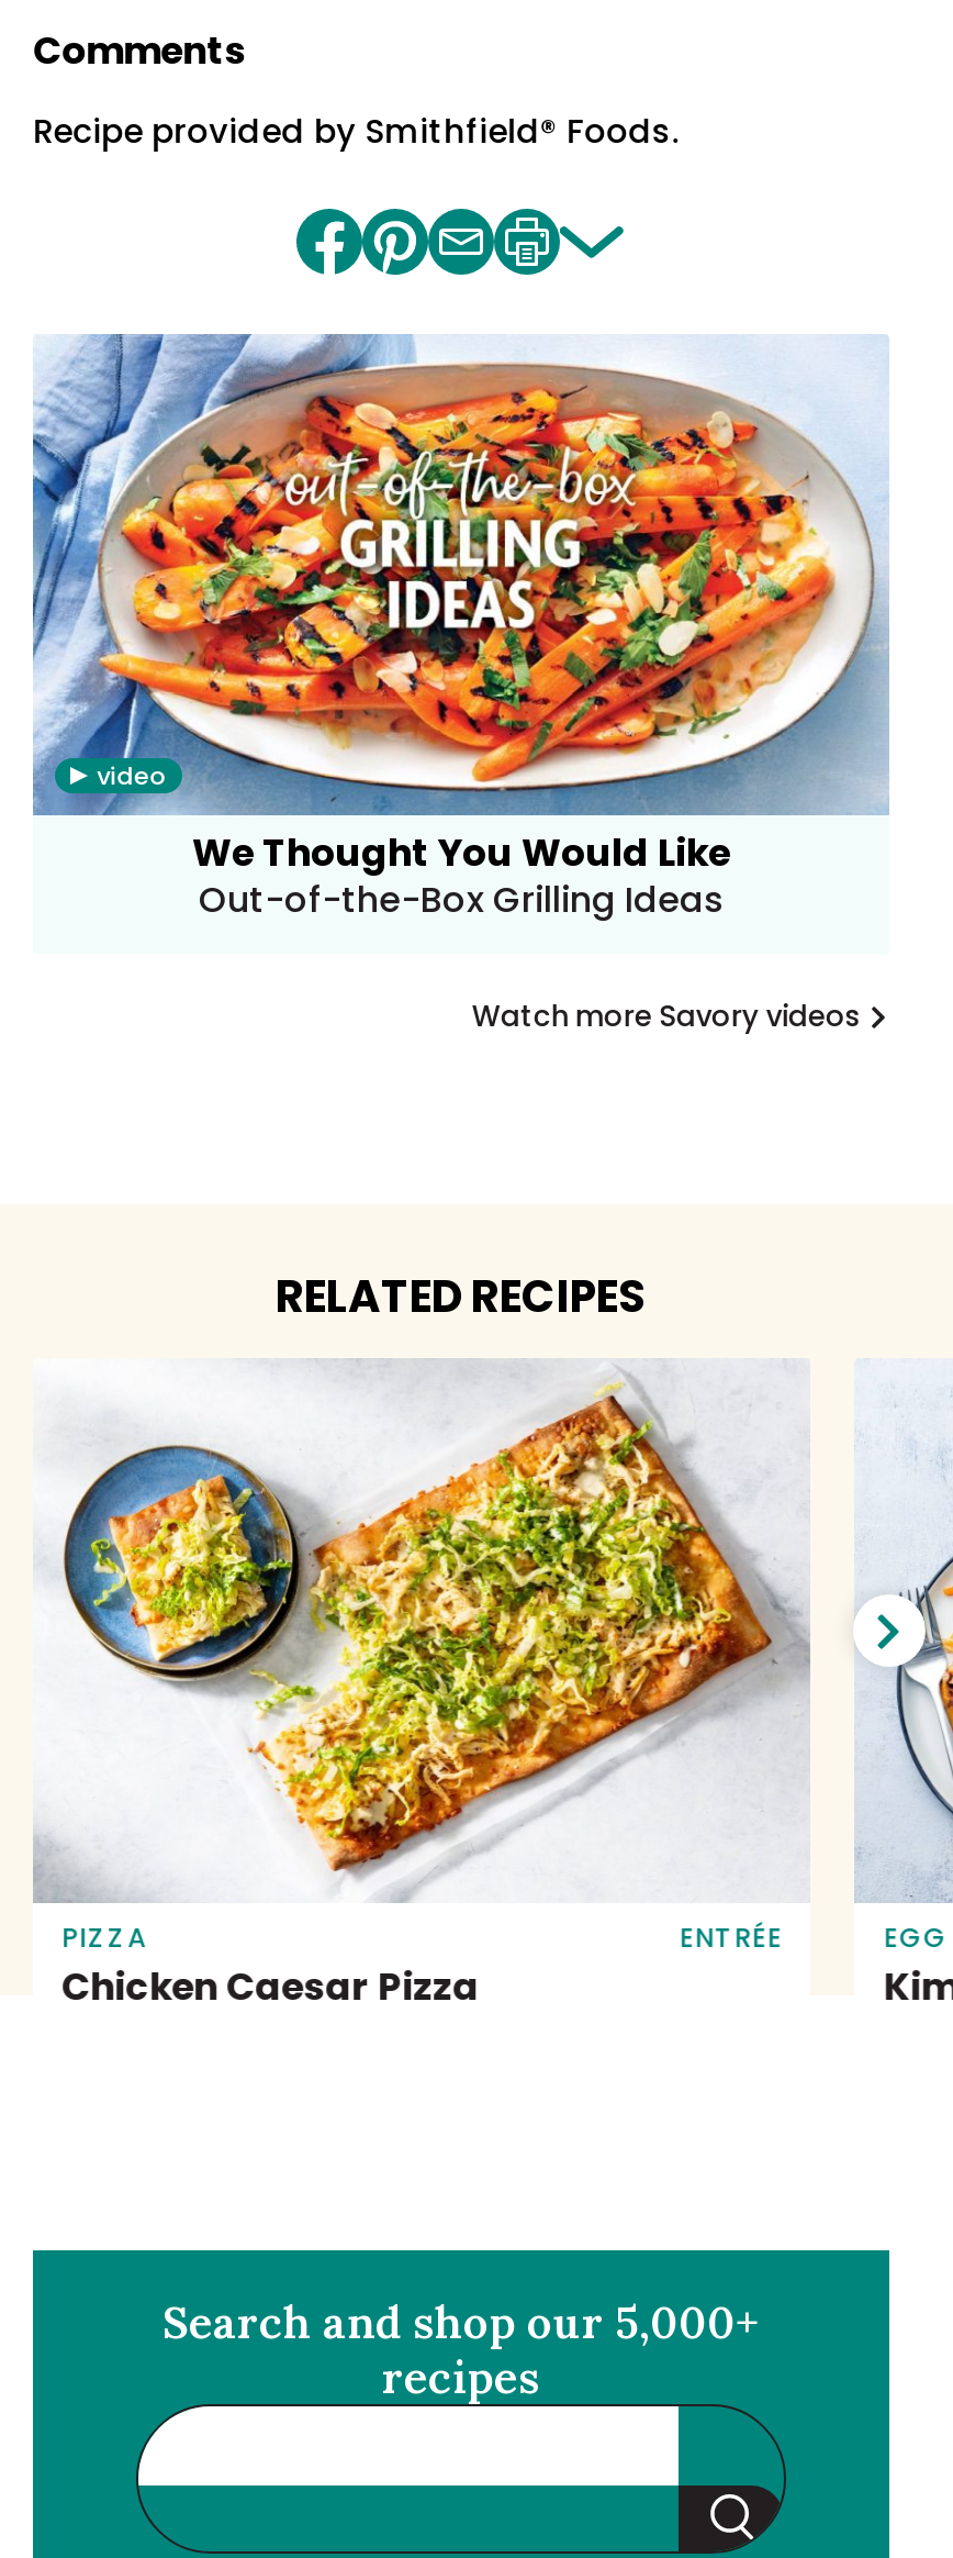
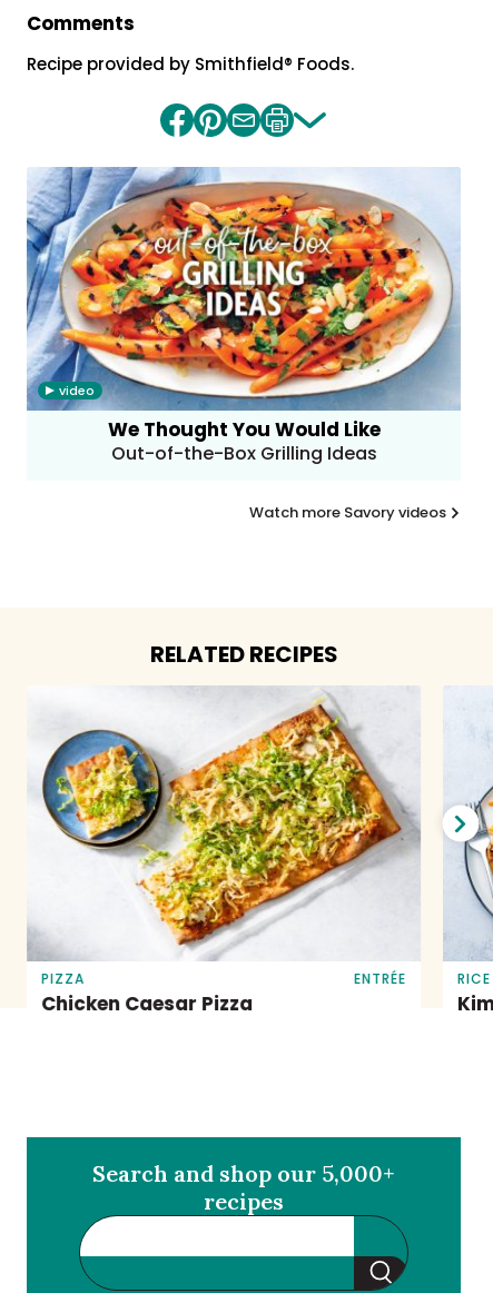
[884,1919,948,1957] EGG -> [458,970,491,988] RICE

